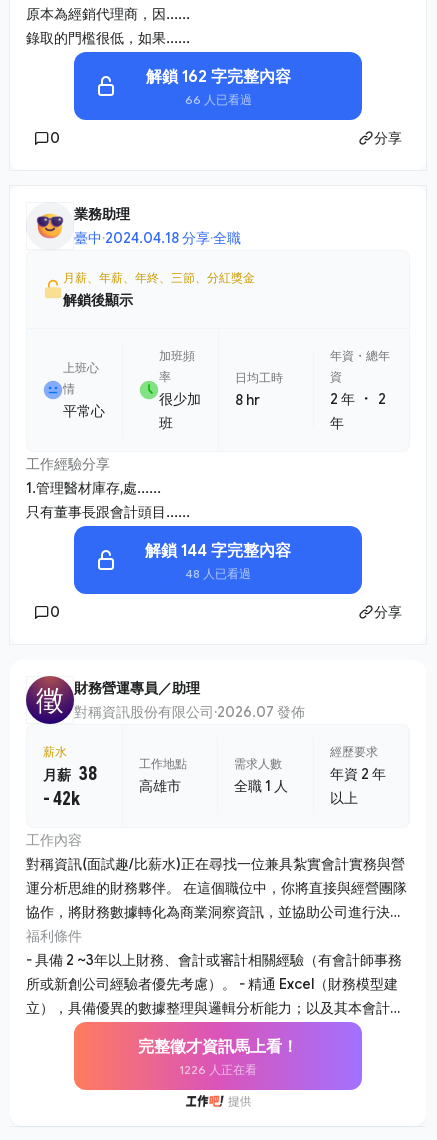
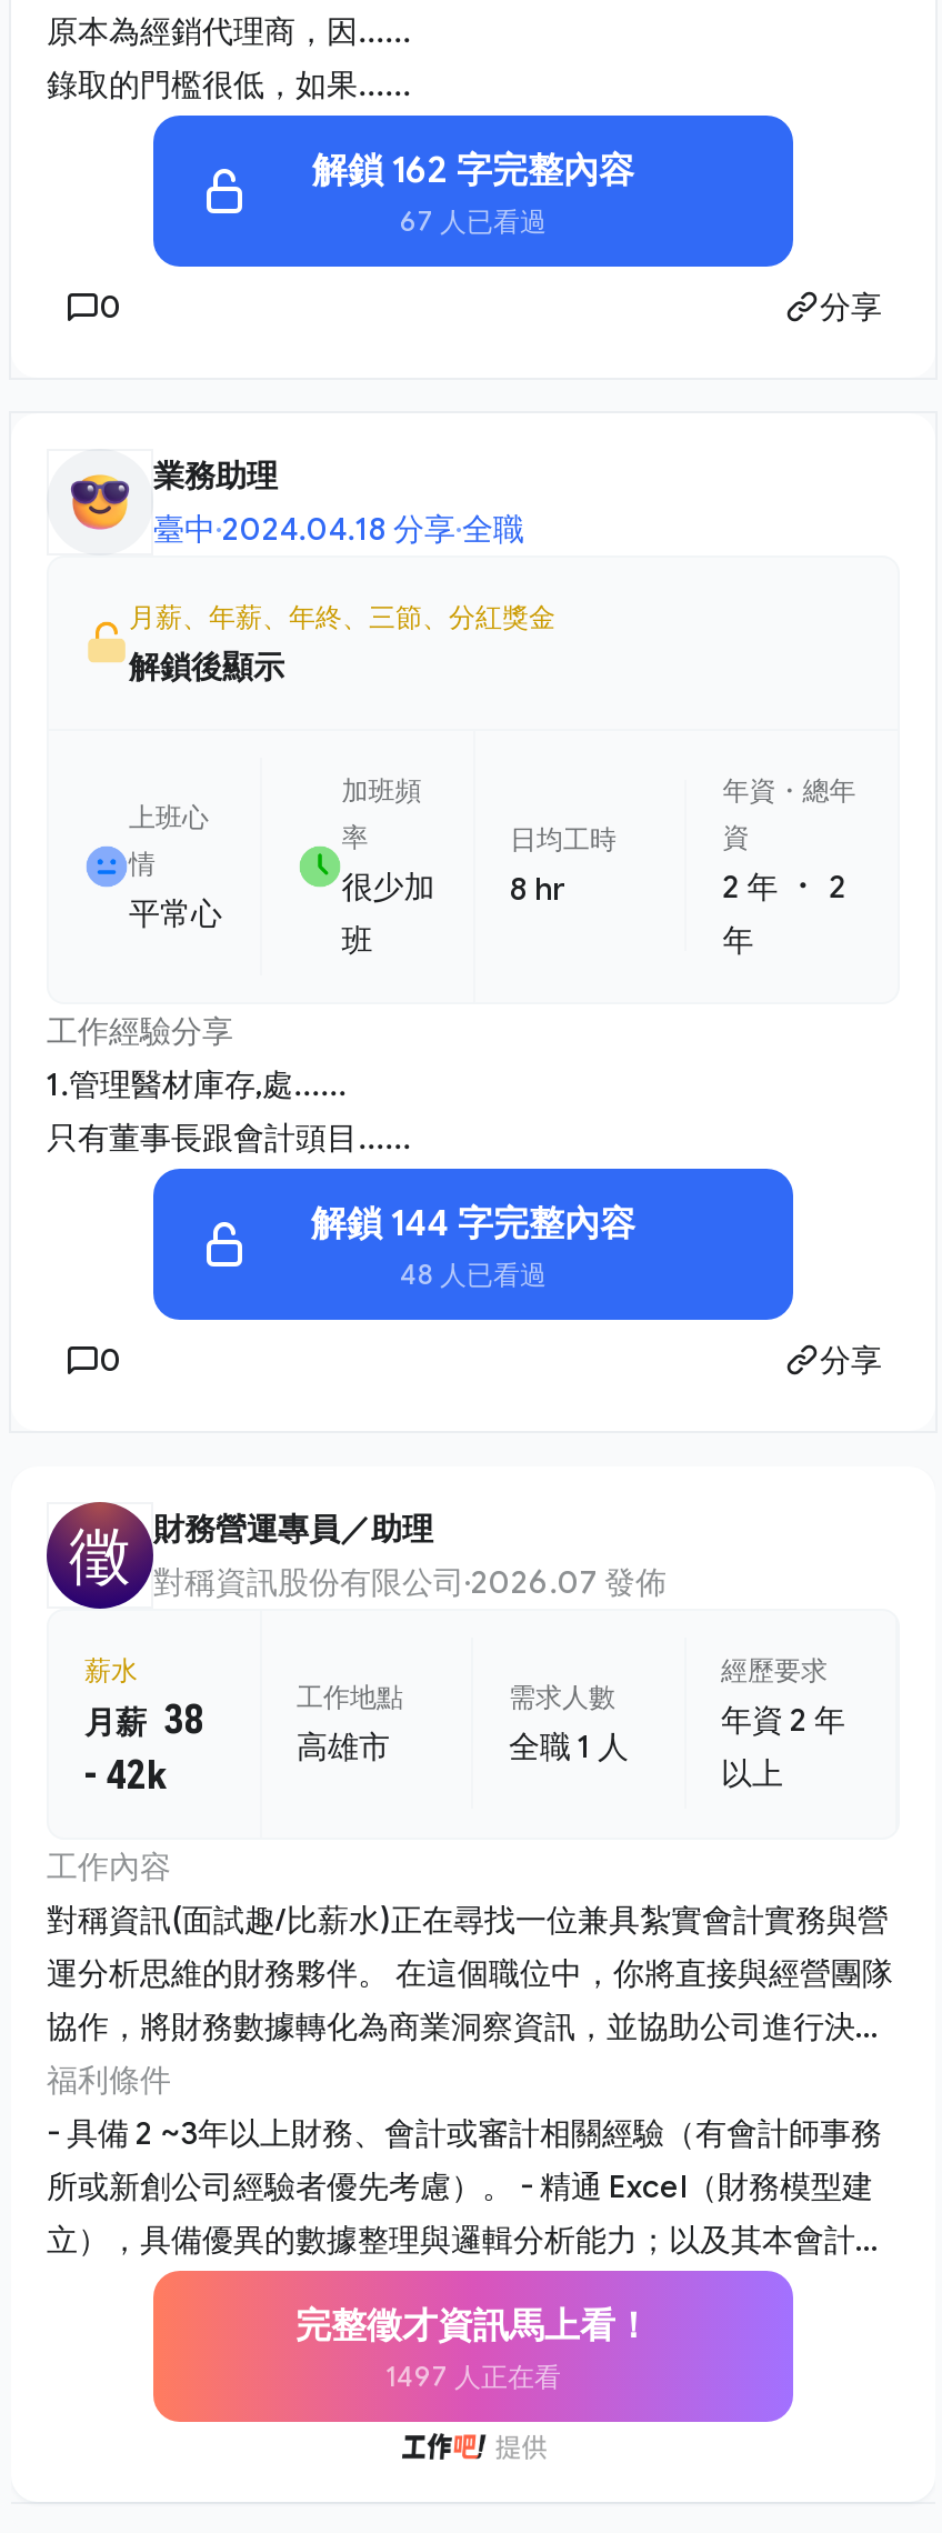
[184,92,251,107] 66 人已看過 -> [400,204,547,237] 67 人已看過
[179,1062,257,1077] 1226 人正在看 -> [385,2359,561,2393] 1497 人正在看

